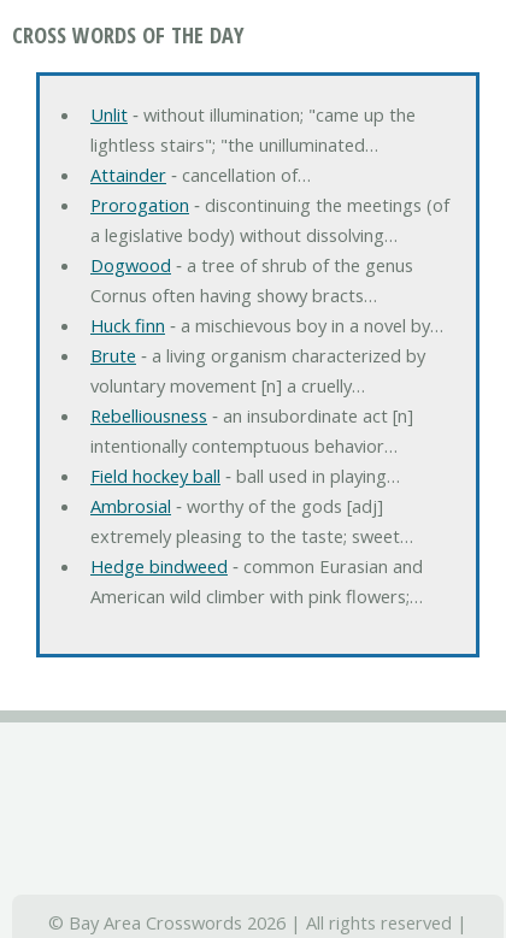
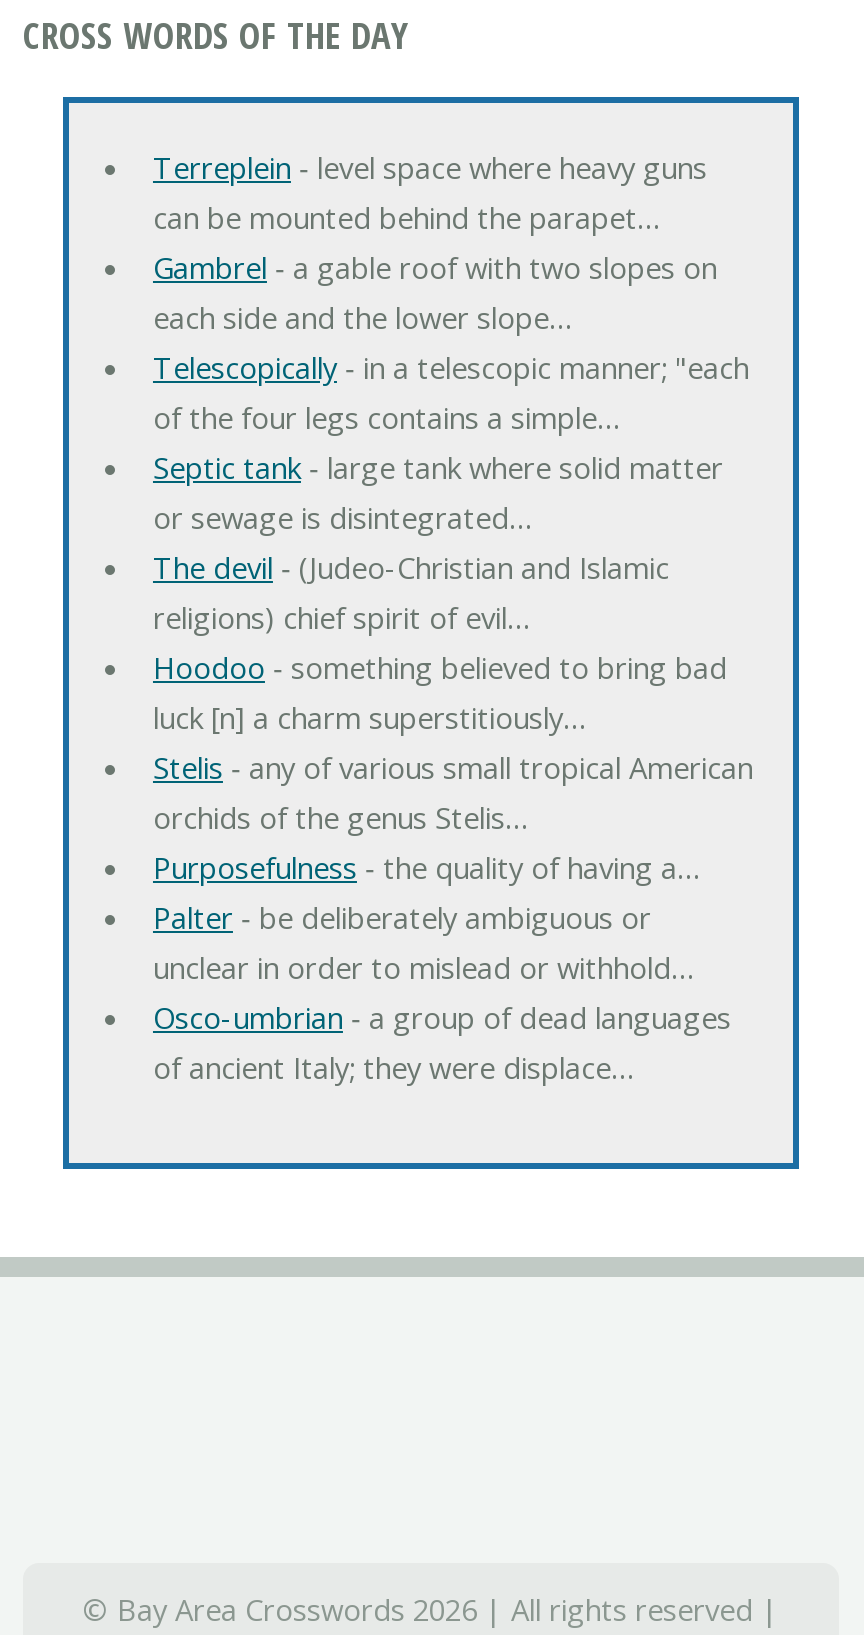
[90,103,449,608] Unlit ‐ without illumination; "came up the | lightless stairs"; "the unilluminated… | Attainder ‐ cancellation of… | Prorogation ‐ discontinuing the meetings (of | a legislative body) without dissolving… | Dogwood ‐ a tree of shrub of the genus | Cornus often having showy bracts… | Huck finn ‐ a mischievous boy in a novel by… | Brute ‐ a living organism characterized by | voluntary movement [n] a cruelly… | Rebelliousness ‐ an insubordinate act [n] | intentionally contemptuous behavior… | Field hockey ball ‐ ball used in playing… | Ambrosial ‐ worthy of the gods [adj] | extremely pleasing to the taste; sweet… | Hedge bindweed ‐ common Eurasian and | American wild climber with pink flowers;… -> [153,148,753,1088] Terreplein ‐ level space where heavy guns | can be mounted behind the parapet… | Gambrel ‐ a gable roof with two slopes on | each side and the lower slope… | Telescopically ‐ in a telescopic manner; "each | of the four legs contains a simple… | Septic tank ‐ large tank where solid matter | or sewage is disintegrated… | The devil ‐ (Judeo-Christian and Islamic | religions) chief spirit of evil… | Hoodoo ‐ something believed to bring bad | luck [n] a charm superstitiously… | Stelis ‐ any of various small tropical American | orchids of the genus Stelis… | Purposefulness ‐ the quality of having a… | Palter ‐ be deliberately ambiguous or | unclear in order to mislead or withhold… | Osco-umbrian ‐ a group of dead languages | of ancient Italy; they were displace…

